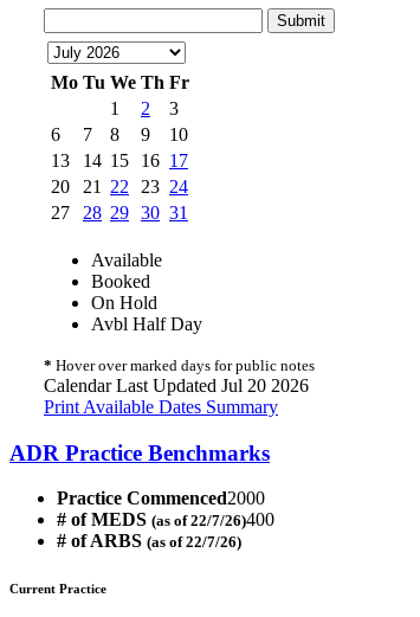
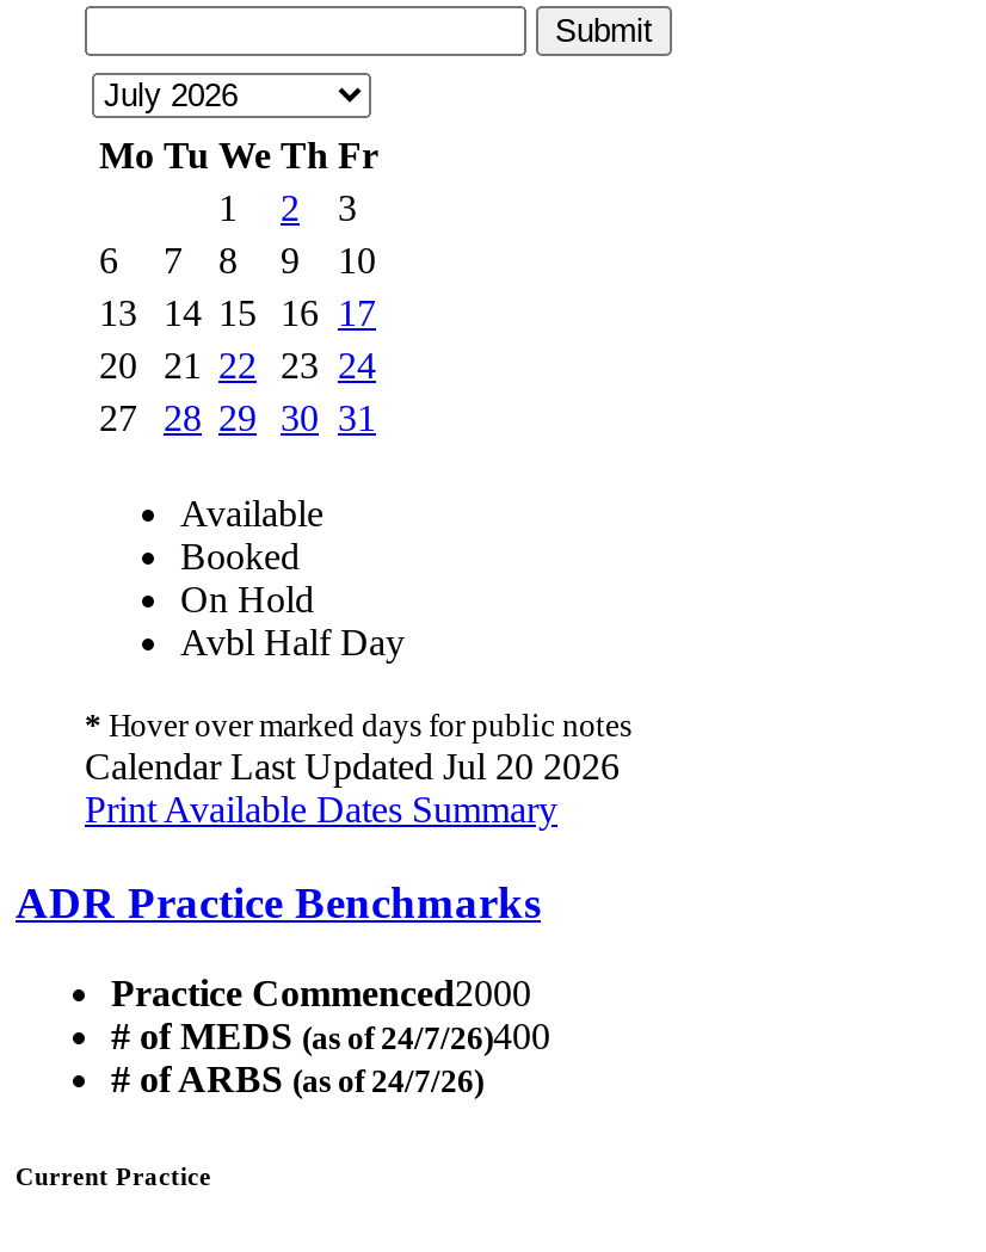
[57,510,274,530] # of MEDS (as of 22/7/26)400 -> [111,1017,550,1057] # of MEDS (as of 24/7/26)400
[57,531,241,551] # of ARBS (as of 22/7/26) -> [111,1060,483,1100] # of ARBS (as of 24/7/26)

